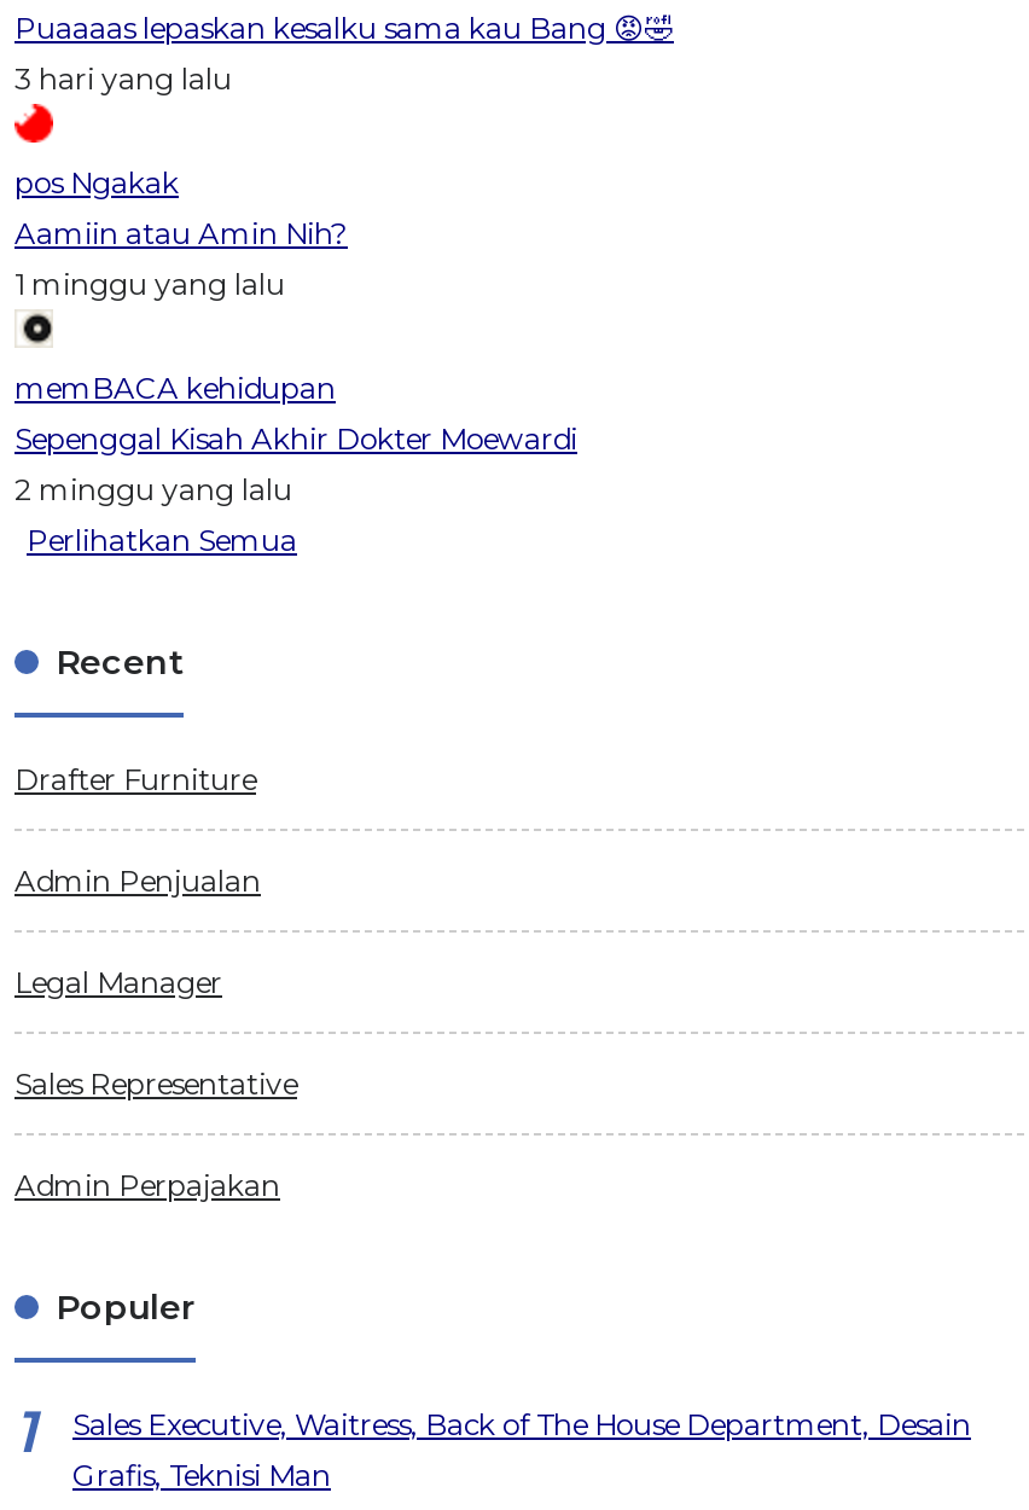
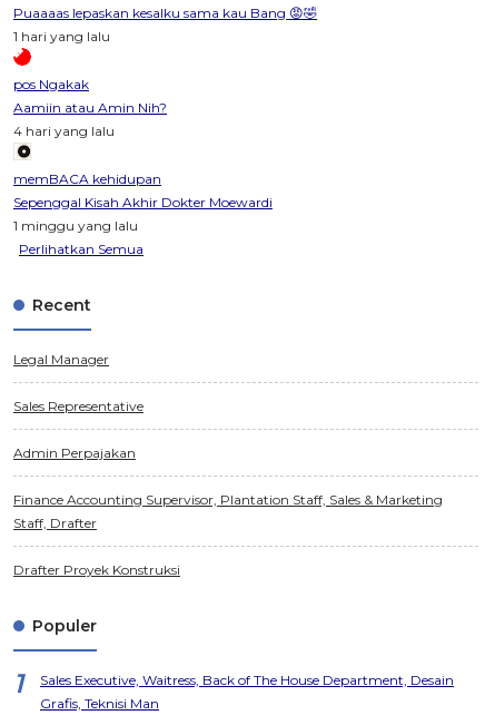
[14,60,232,96] 3 hari yang lalu -> [13,28,110,44] 1 hari yang lalu
moved [14,266,285,302] -> [13,217,138,234]: 1 minggu yang lalu
none -> [13,122,115,139] 4 hari yang lalu
[14,471,292,507] 2 minggu yang lalu -> none
[14,761,261,899] Drafter Furniture | Admin Penjualan -> none
moved [14,964,297,1203] -> [13,351,143,461]: Legal Manager | Sales Representative | Admin Perpajakan
none -> [13,491,443,578] Finance Accounting Supervisor, Plantation Staff, Sales & Marketing | Staff, Drafter | Drafter Proyek Konstruksi

